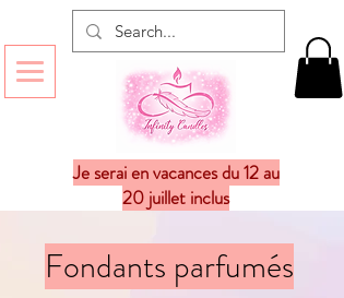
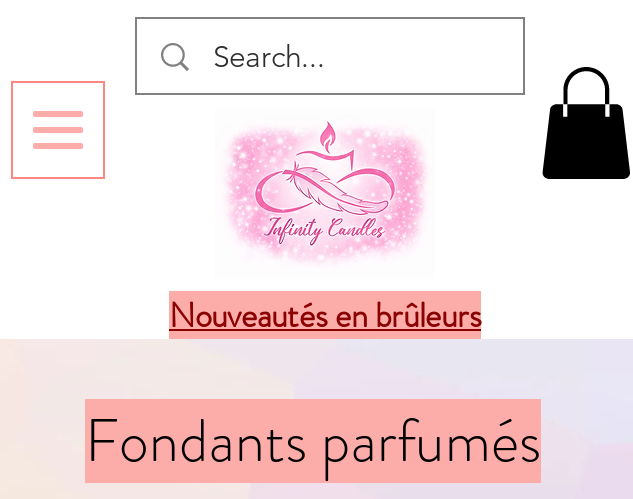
[73,160,279,211] Je serai en vacances du 12 au | 20 juillet inclus -> [169,291,481,339] Nouveautés en brûleurs

